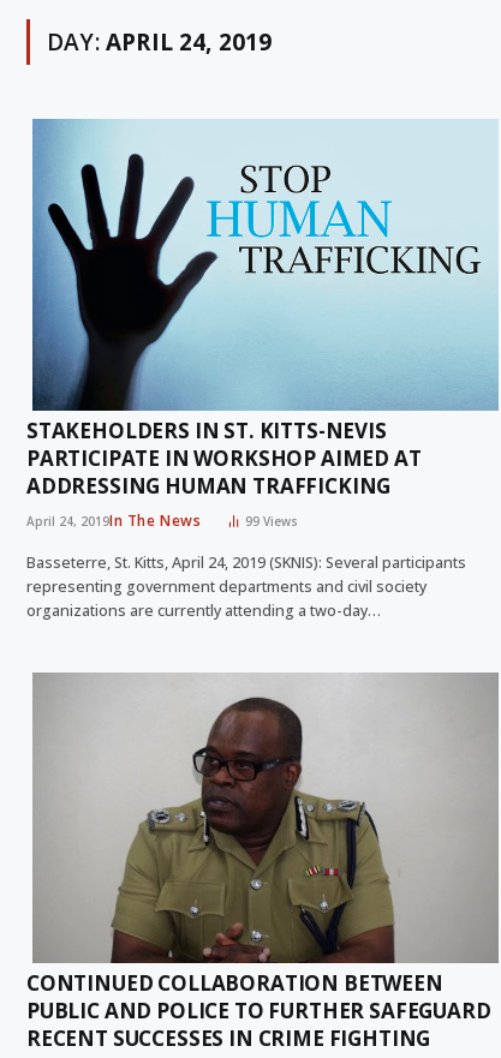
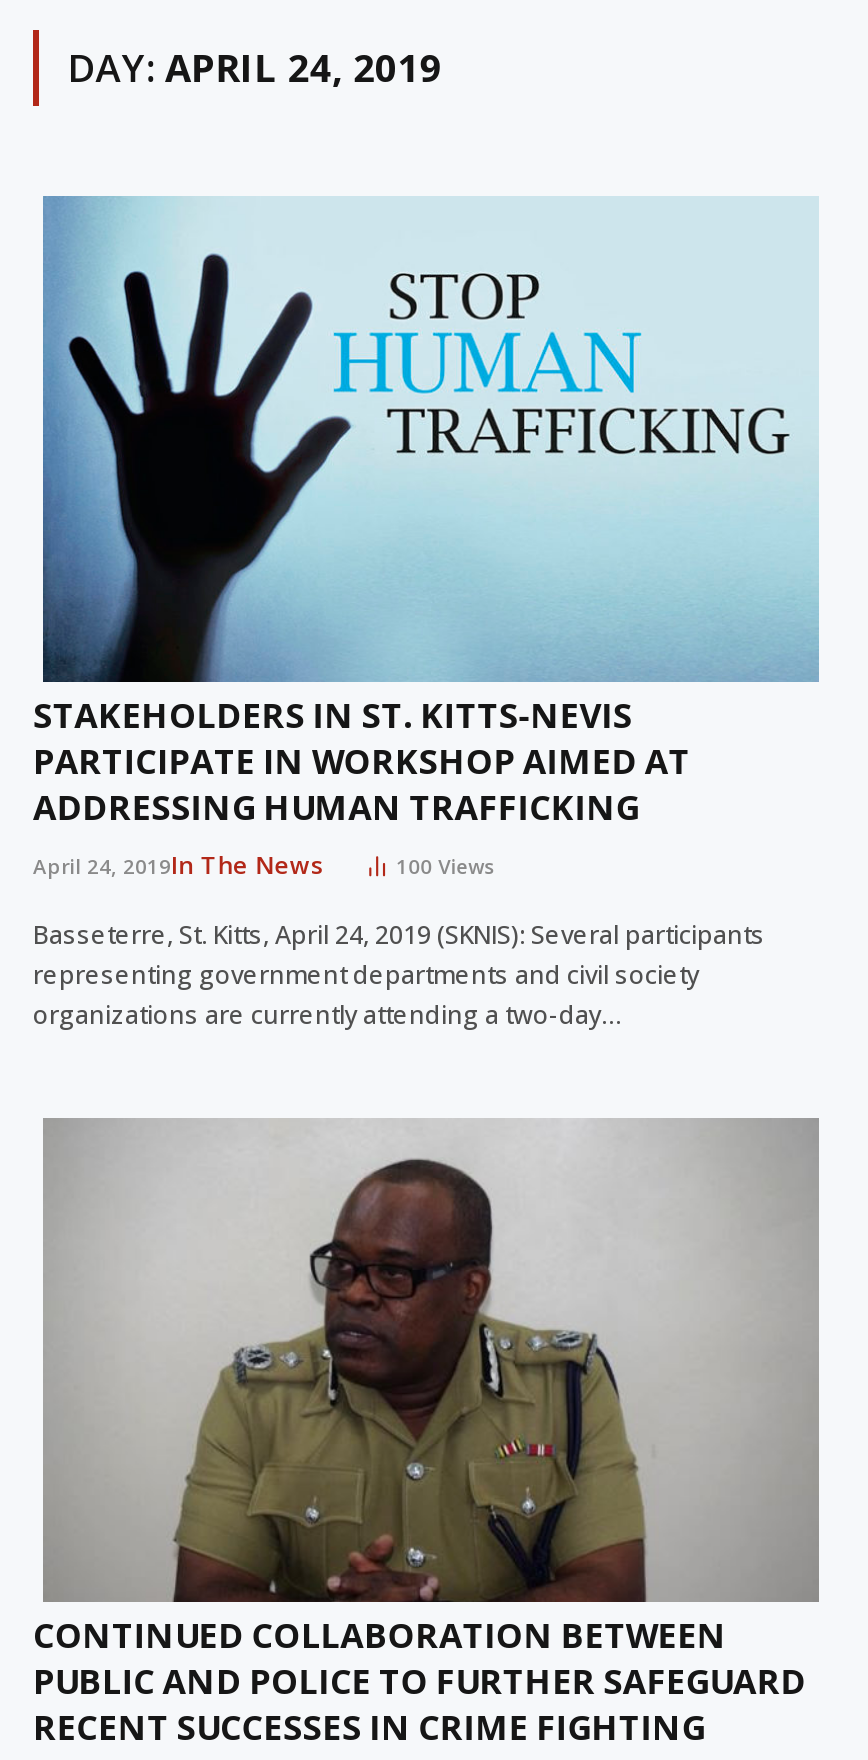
[245,512,297,529] 99 Views -> [396,851,496,879] 100 Views

